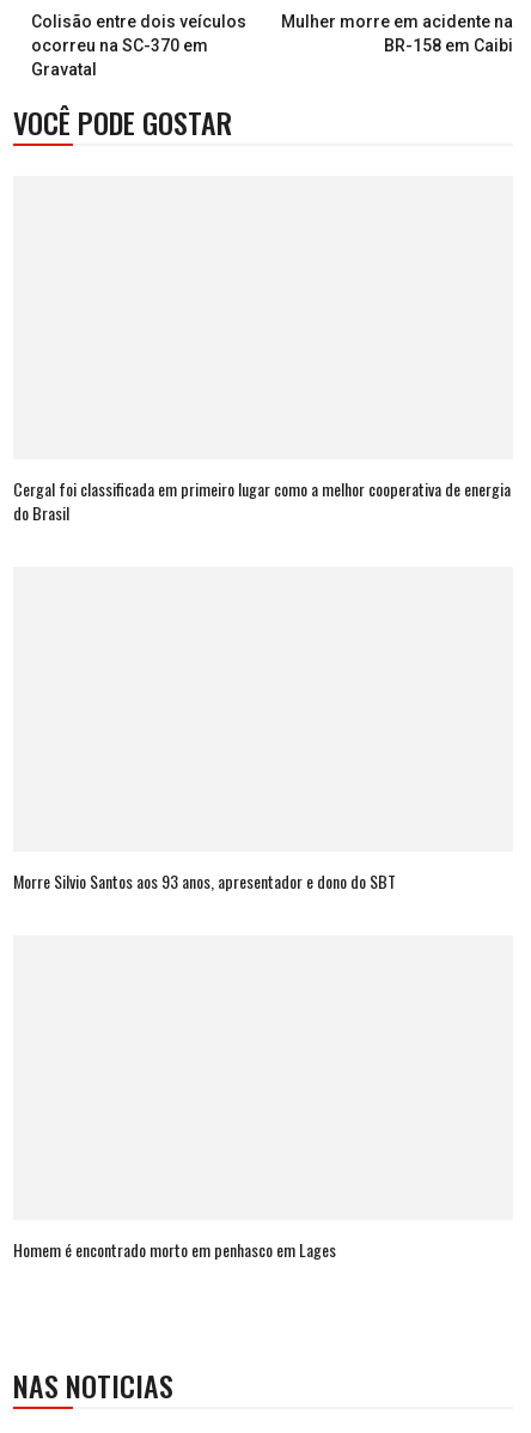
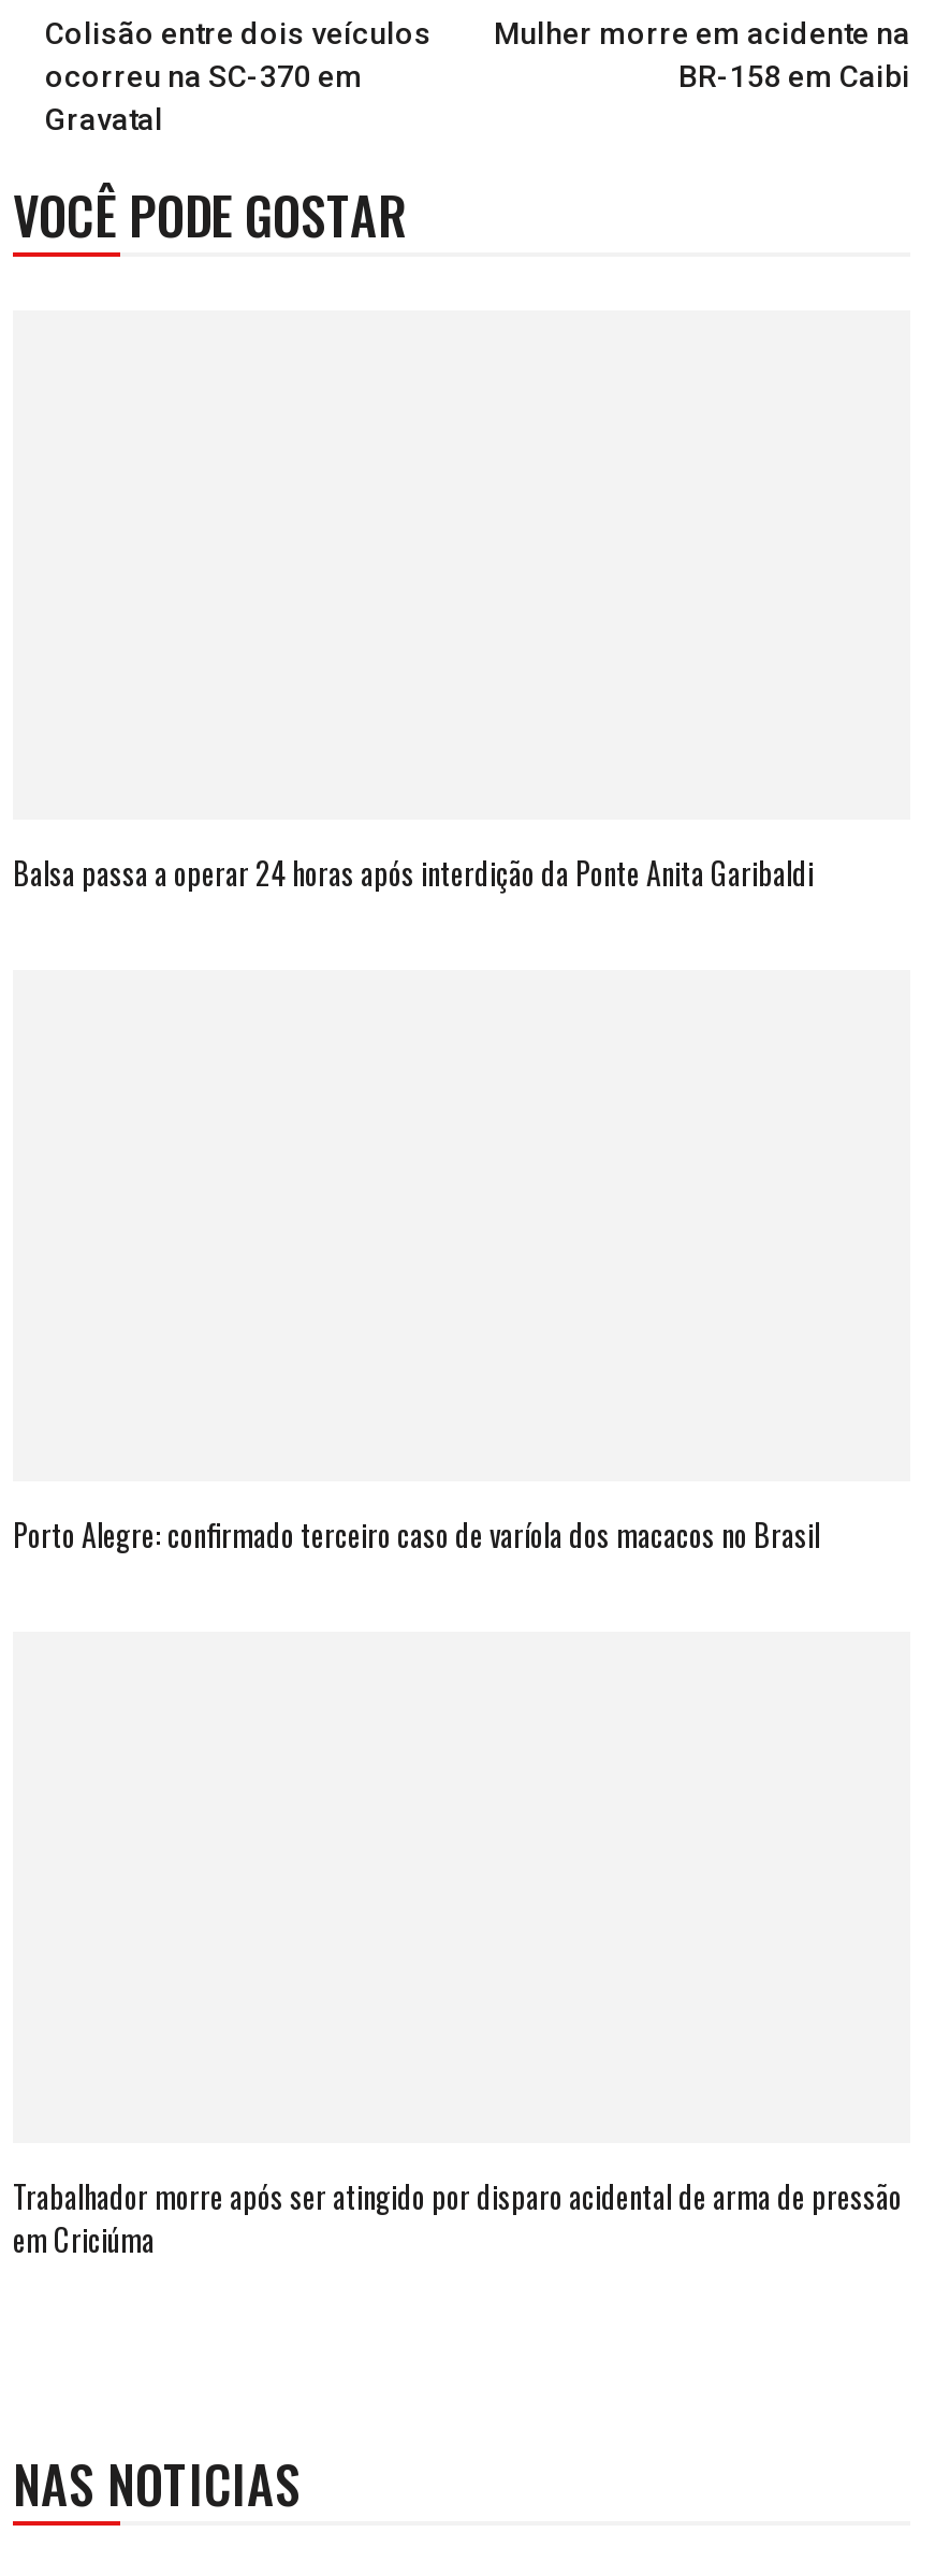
[13,477,511,526] Cergal foi classificada em primeiro lugar como a melhor cooperativa de energia | do Brasil -> [13,851,814,896] Balsa passa a operar 24 horas após interdição da Ponte Anita Garibaldi
[13,869,396,894] Morre Silvio Santos aos 93 anos, apresentador e dono do SBT -> [13,1512,820,1557] Porto Alegre: confirmado terceiro caso de varíola dos macacos no Brasil
[13,1237,336,1262] Homem é encontrado morto em penhasco em Lages -> [13,2173,902,2261] Trabalhador morre após ser atingido por disparo acidental de arma de pressão | em Criciúma

